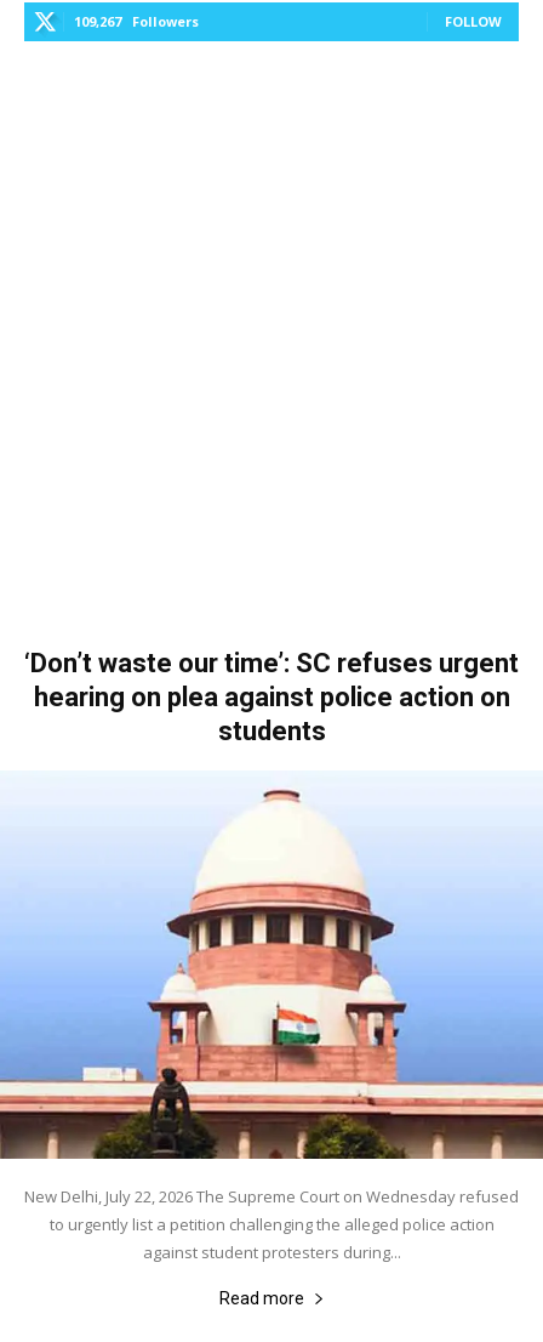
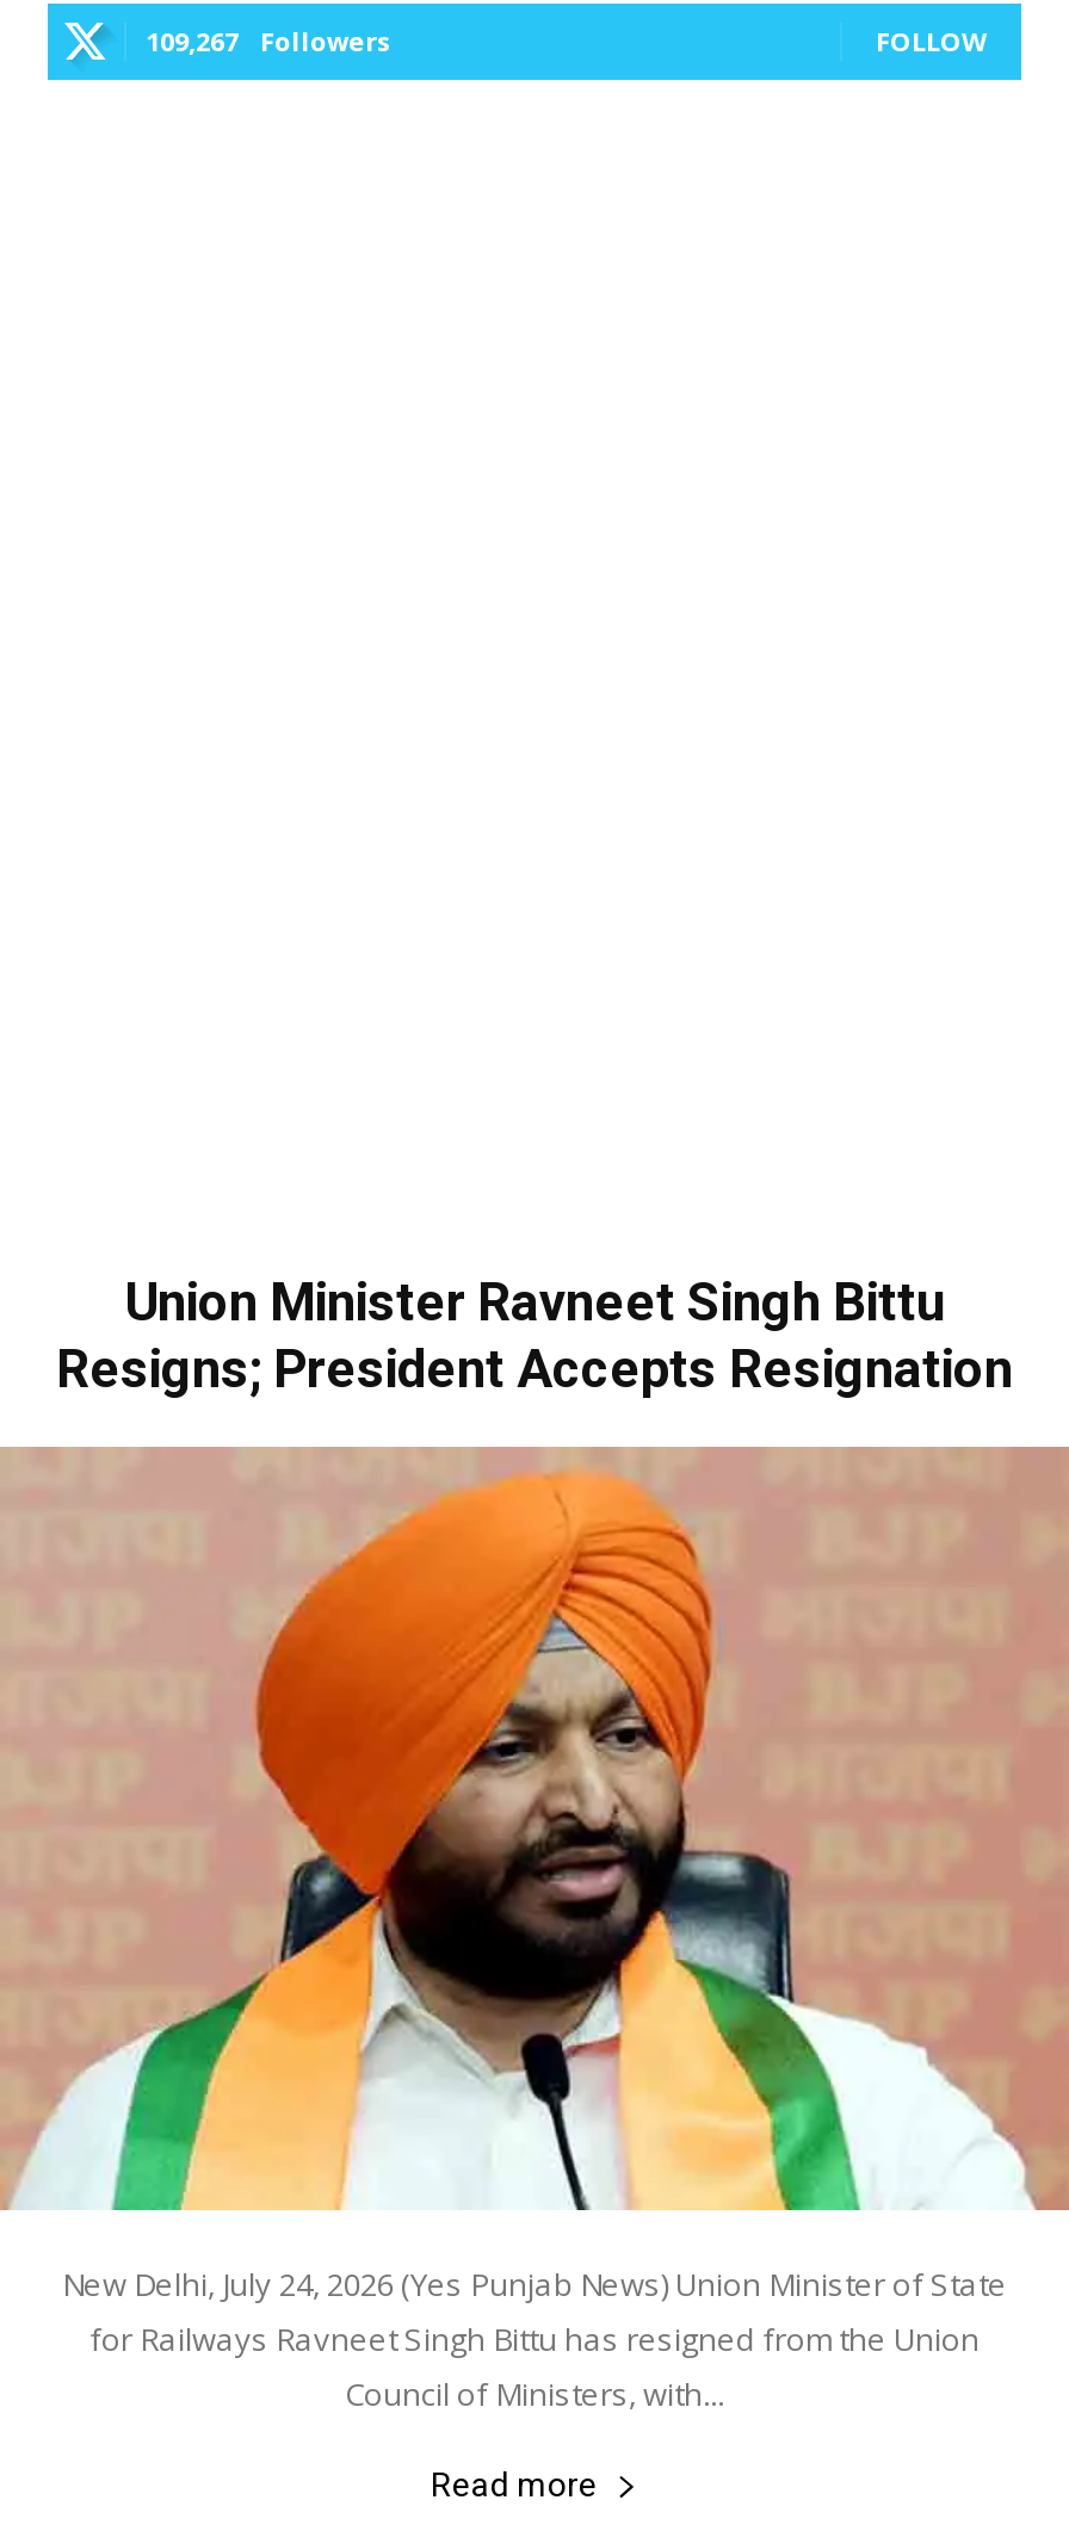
[24,648,519,746] ‘Don’t waste our time’: SC refuses urgent | hearing on plea against police action on | students -> [56,1273,1013,1399] Union Minister Ravneet Singh Bittu | Resigns; President Accepts Resignation
[4,770,539,1263] [image] | New Delhi, July 22, 2026 The Supreme Court on Wednesday refused | to urgently list a petition challenging the alleged police action | against student protesters during... -> [7,1444,1062,2416] [image] | New Delhi, July 24, 2026 (Yes Punjab News) Union Minister of State | for Railways Ravneet Singh Bittu has resigned from the Union | Council of Ministers, with...

